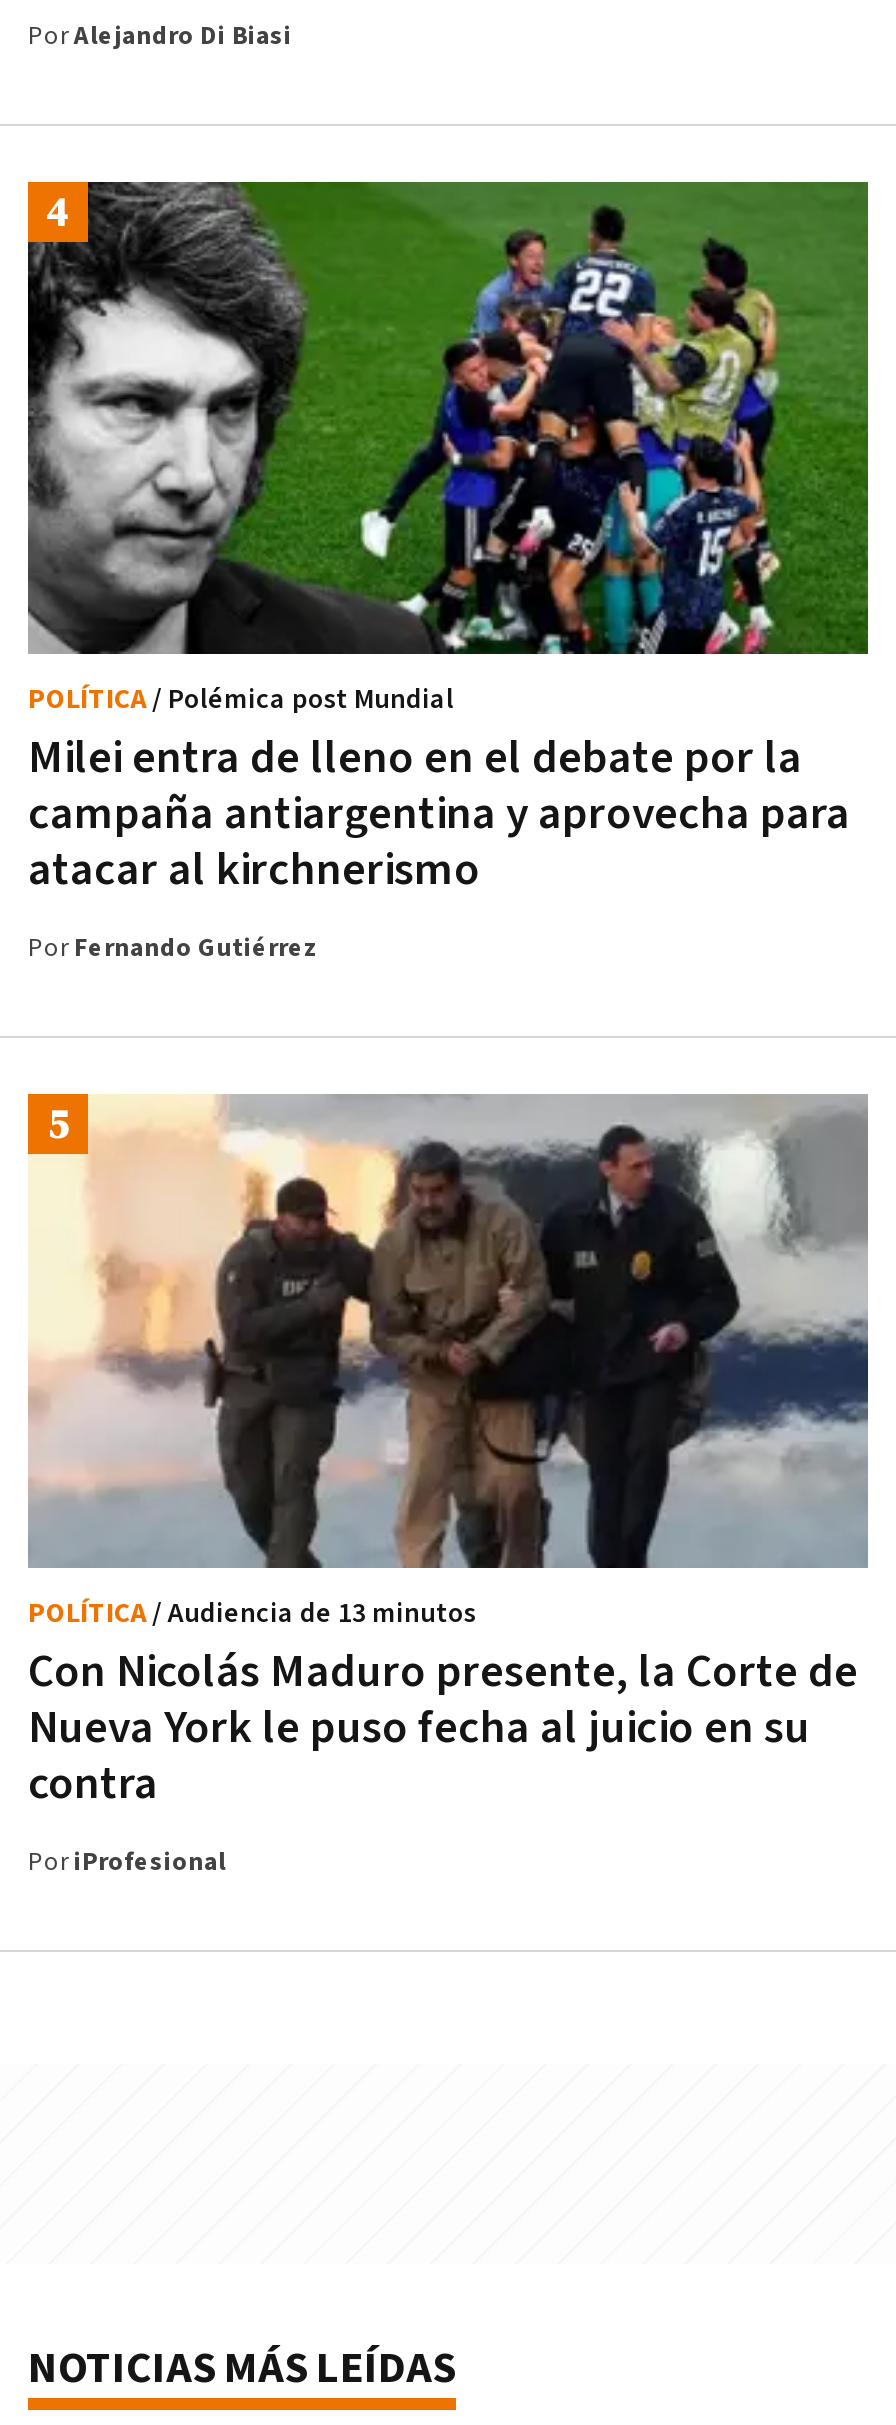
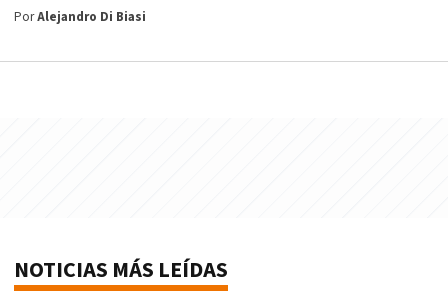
[26,179,870,719] [image] | POLÍTICA / Polémica post Mundial -> none
[28,729,850,901] Milei entra de lleno en el debate por la | campaña antiargentina y aprovecha para | atacar al kirchnerismo -> none
[28,933,318,967] Por Fernando Gutiérrez -> none
[26,1091,870,1632] [image] | POLÍTICA / Audiencia de 13 minutos -> none
[28,1642,858,1814] Con Nicolás Maduro presente, la Corte de | Nueva York le puso fecha al juicio en su | contra -> none
[28,1846,226,1880] Por iProfesional -> none

